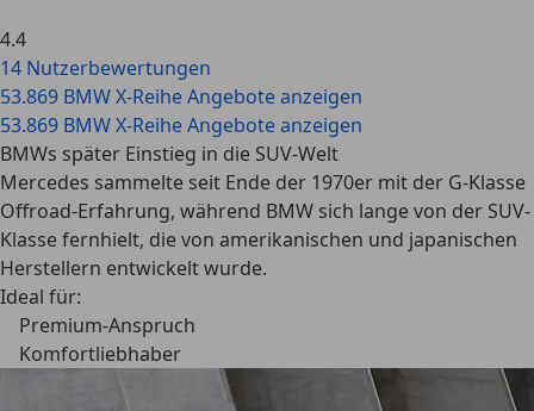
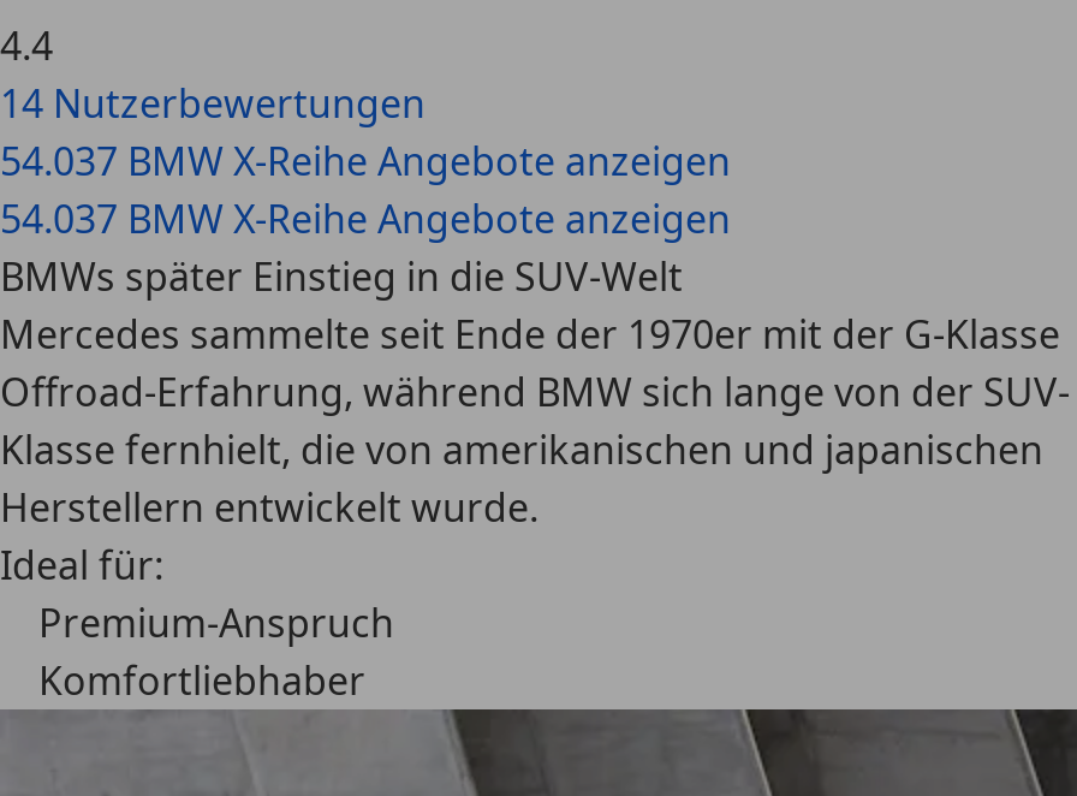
[0,83,362,110] 53.869 BMW X-Reihe Angebote anzeigen -> [0,135,731,188] 54.037 BMW X-Reihe Angebote anzeigen
[0,112,362,138] 53.869 BMW X-Reihe Angebote anzeigen -> [0,192,731,245] 54.037 BMW X-Reihe Angebote anzeigen

